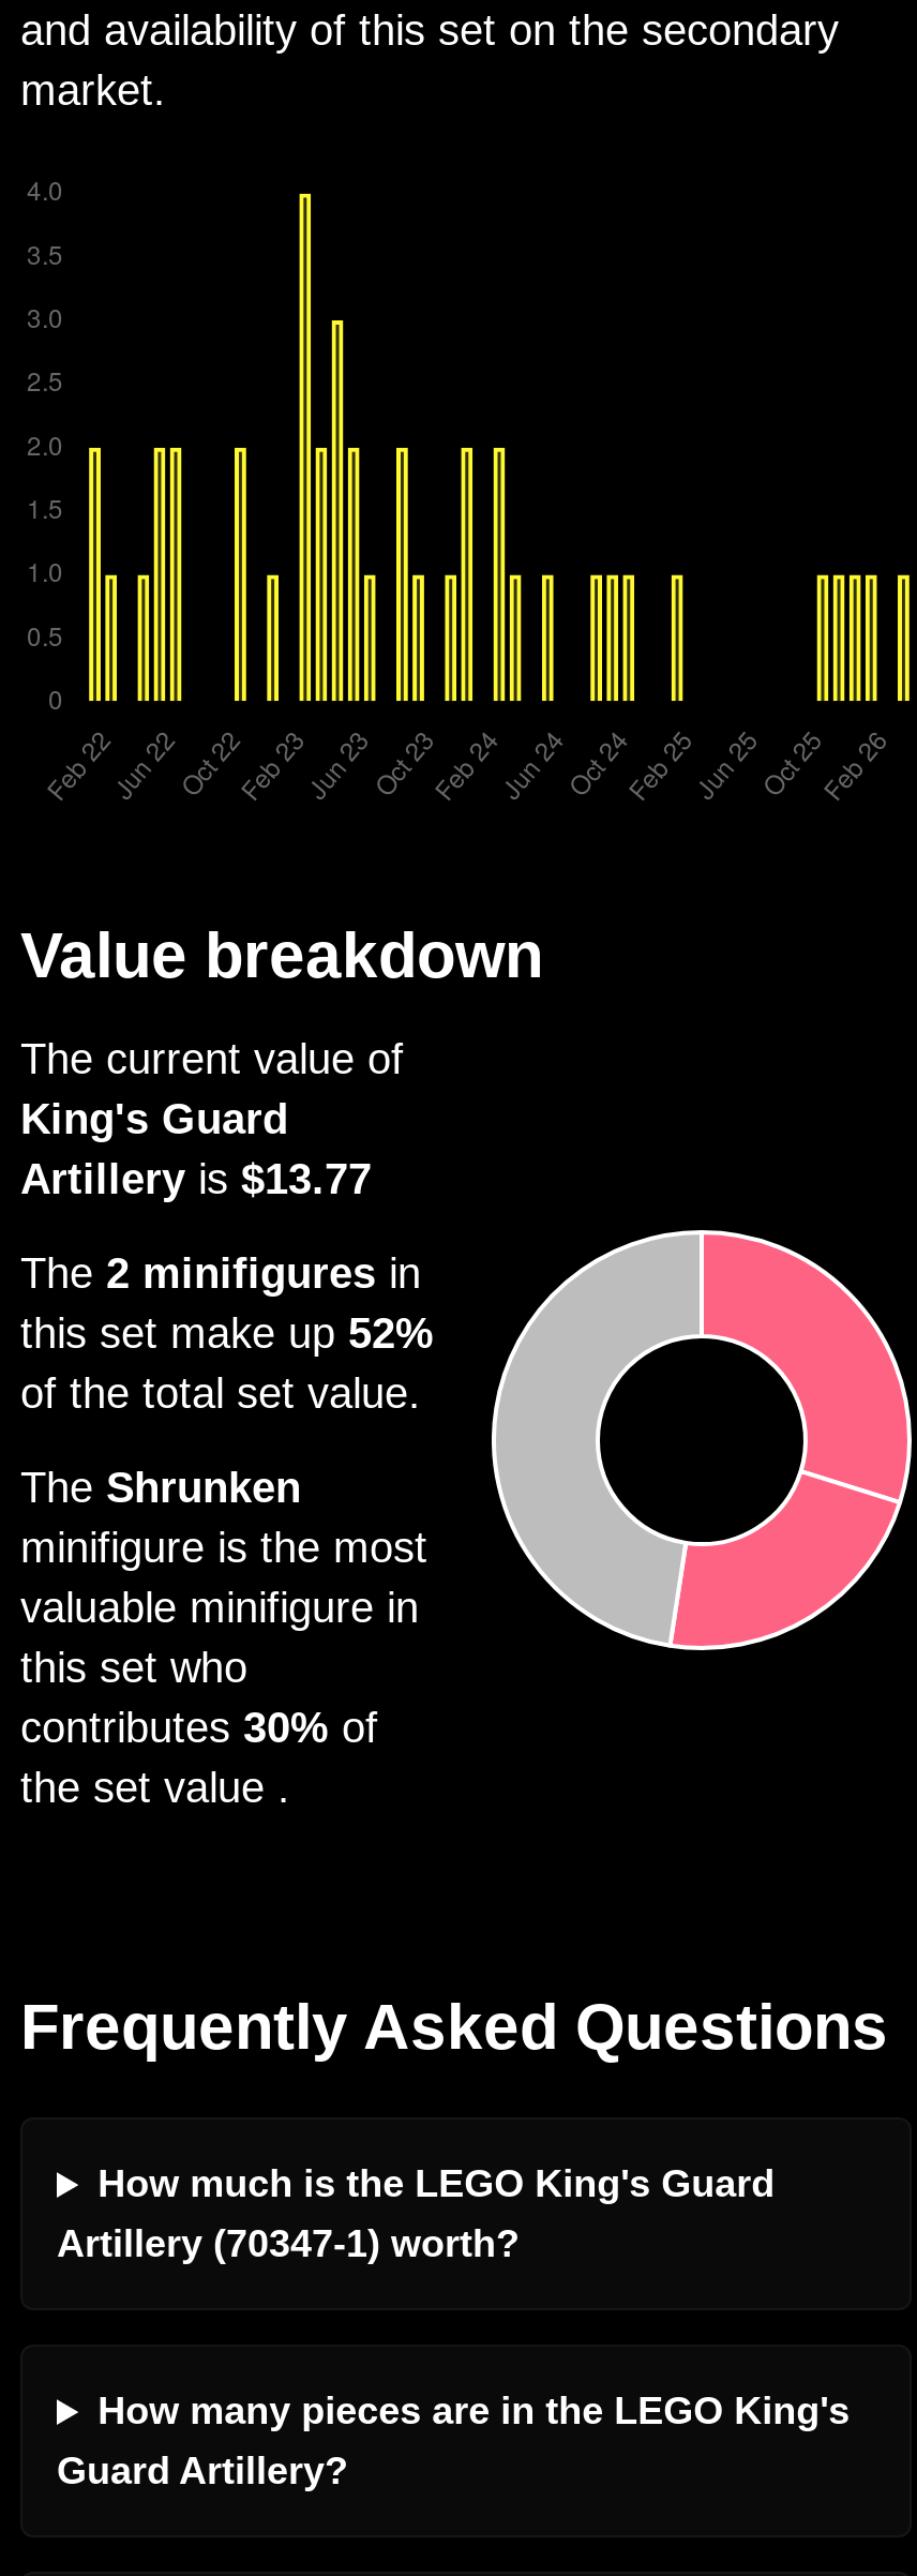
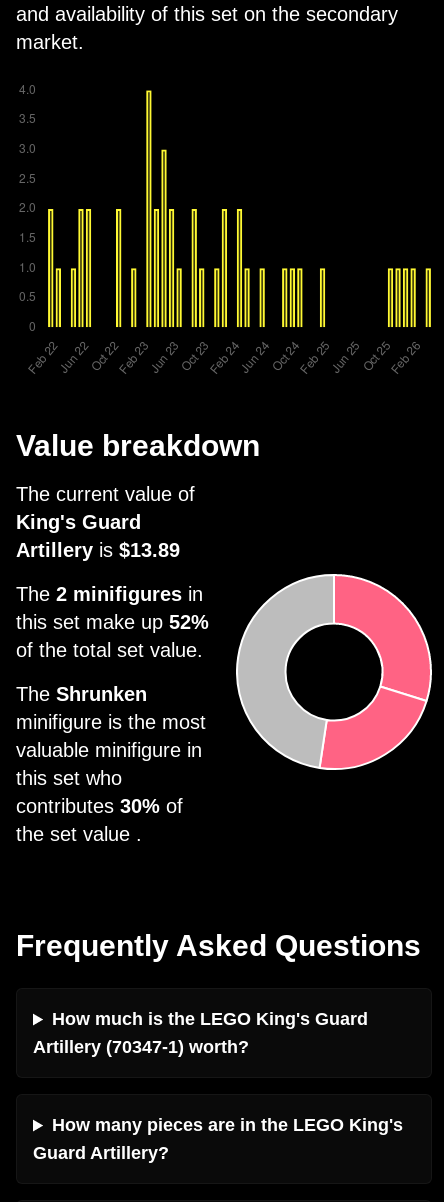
[20,1156,372,1203] Artillery is $13.77 -> [16,539,180,561] Artillery is $13.89

